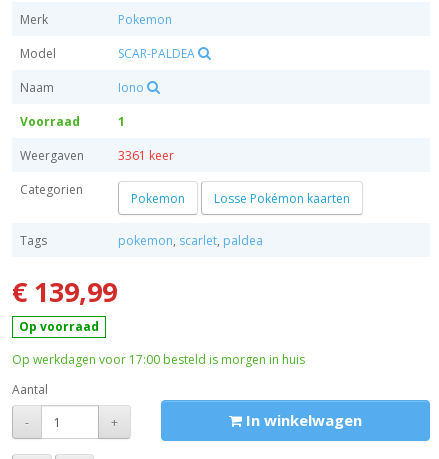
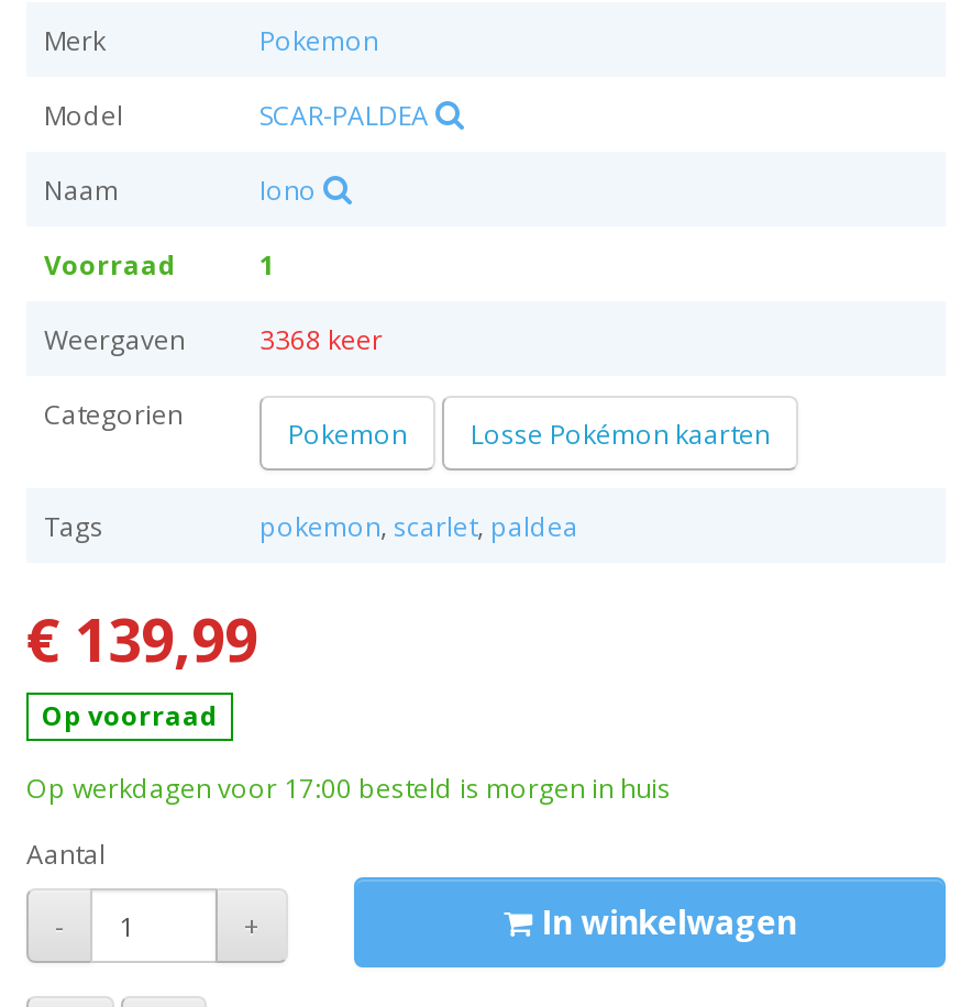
[20,147,174,164] Weergaven 3361 keer -> [44,321,383,358] Weergaven 3368 keer

